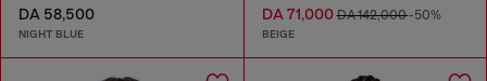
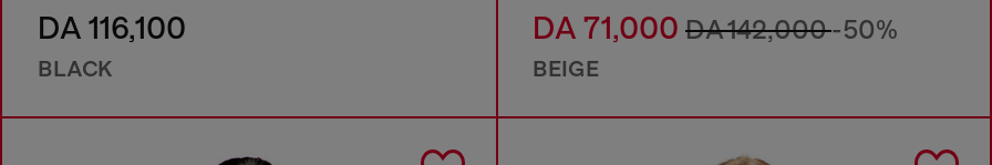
[18,6,95,41] DA 58,500 | NIGHT BLUE -> [38,11,186,82] DA 116,100 | BLACK

